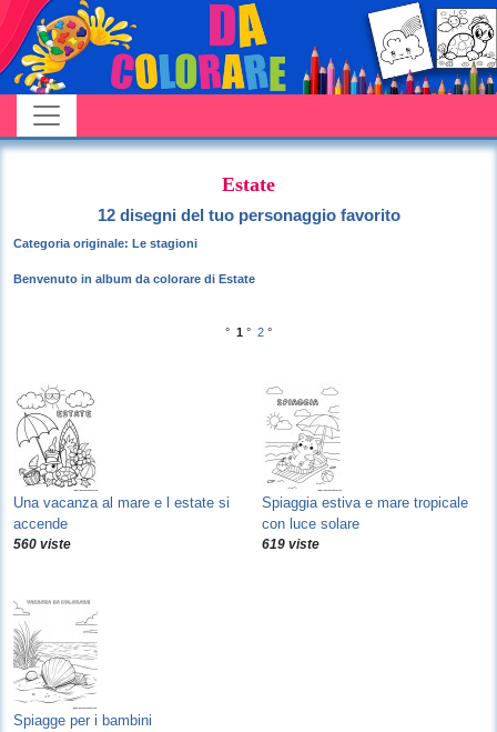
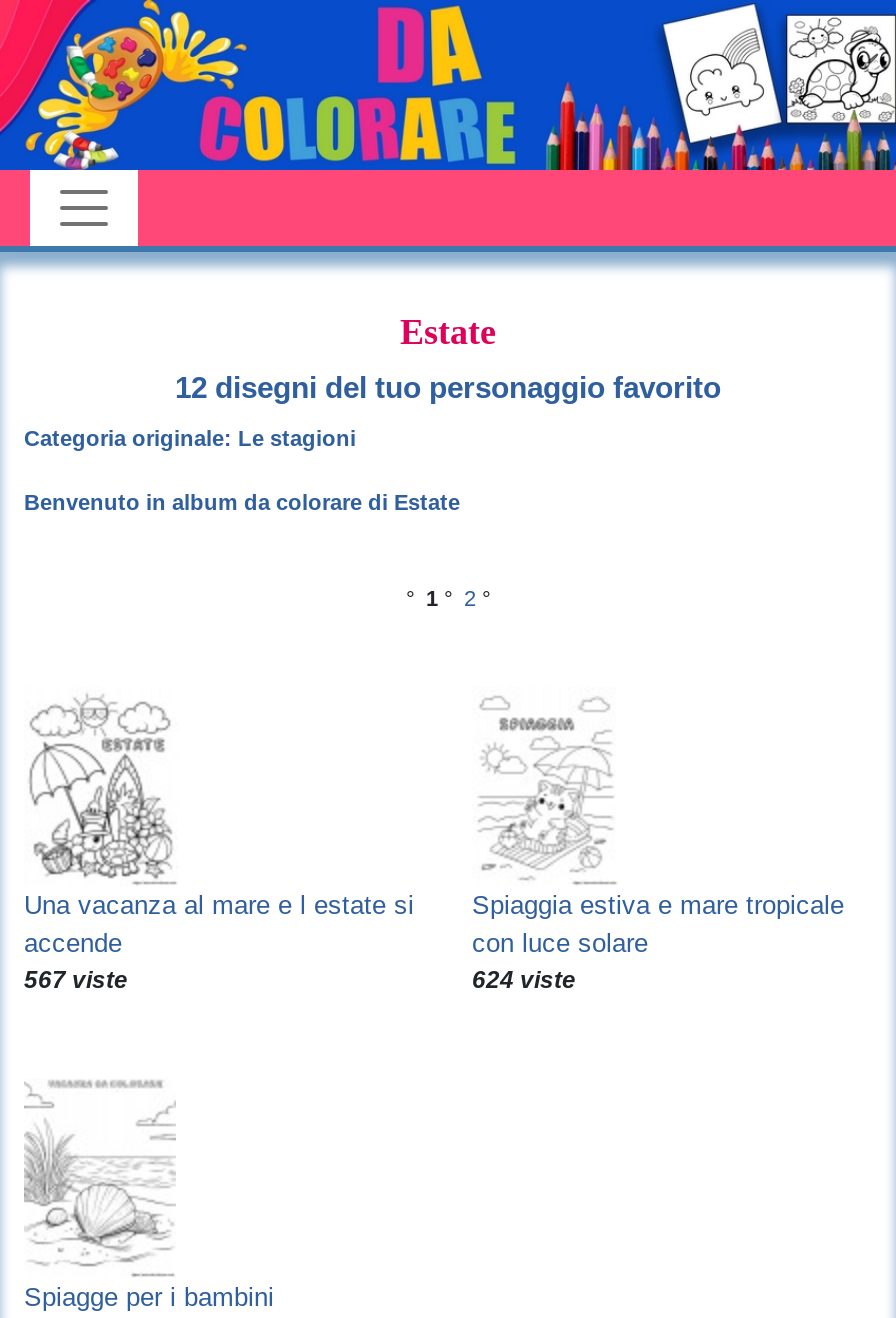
[13,537,71,552] 560 viste -> [24,966,128,994] 567 viste
[262,537,319,552] 619 viste -> [472,966,576,994] 624 viste

